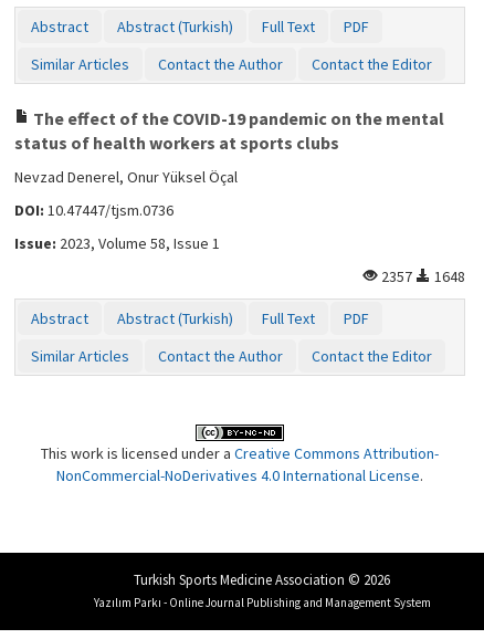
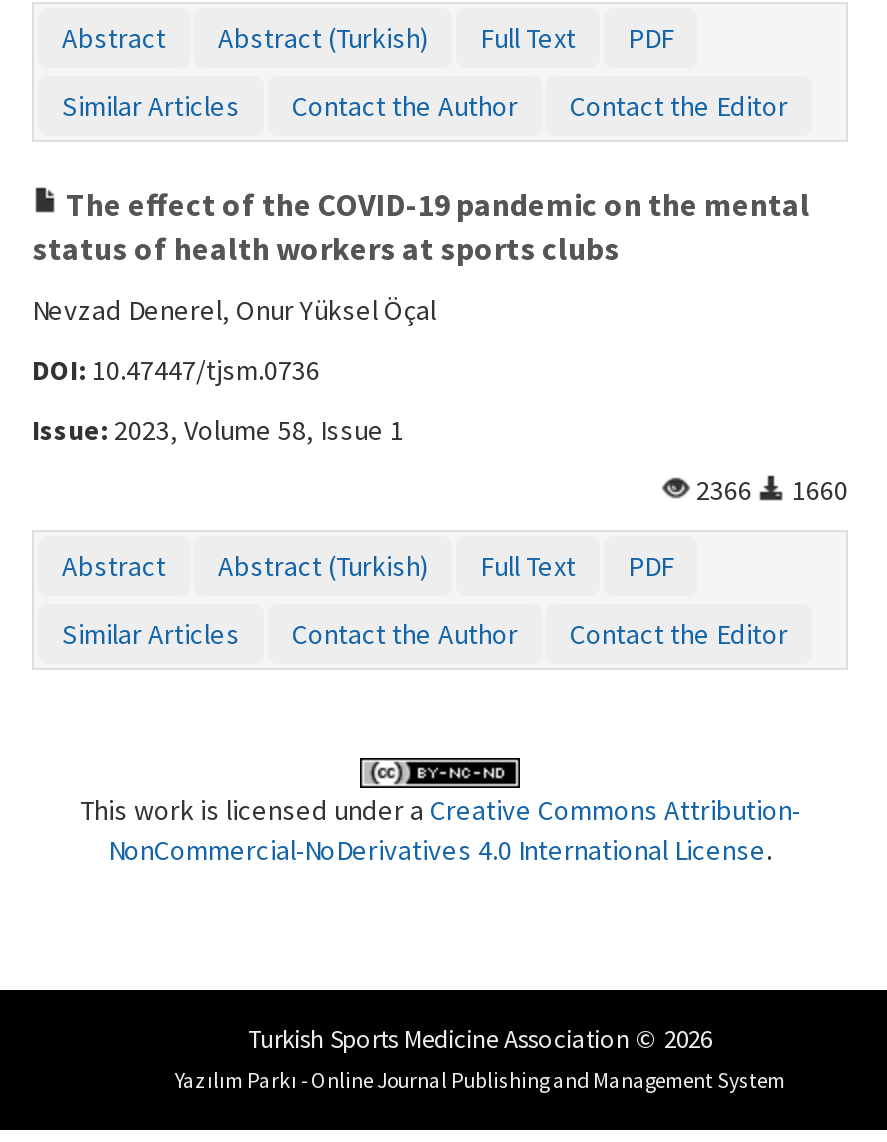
[378,266,415,286] 2357 -> [690,472,758,508] 2366
[431,266,465,286] 1648 -> [786,472,848,508] 1660

